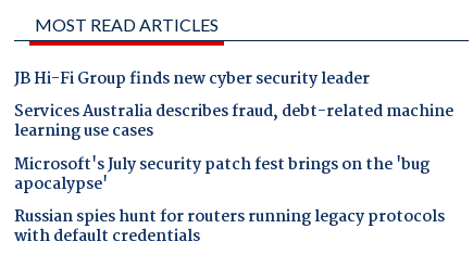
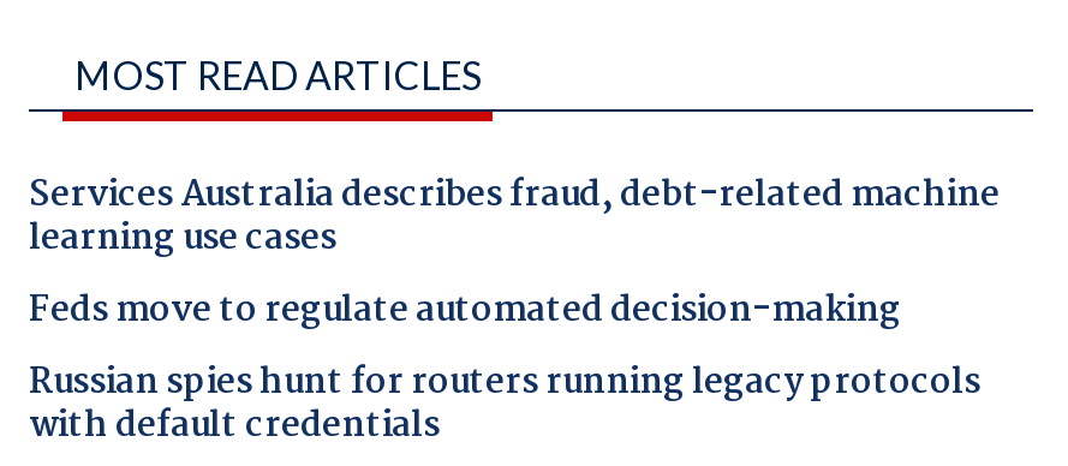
[14,66,370,92] JB Hi-Fi Group finds new cyber security leader -> none
[14,152,430,197] Microsoft's July security patch fest brings on the 'bug | apocalypse' -> [29,283,901,341] Feds move to regulate automated decision-making

